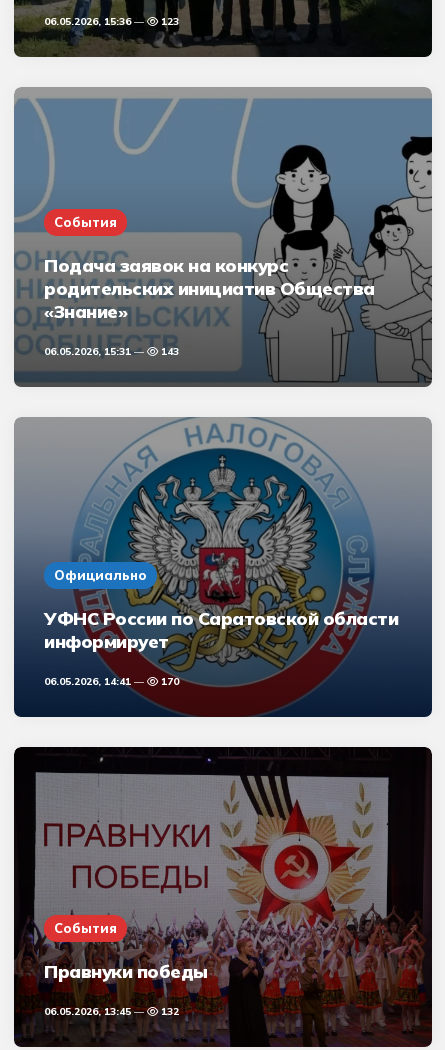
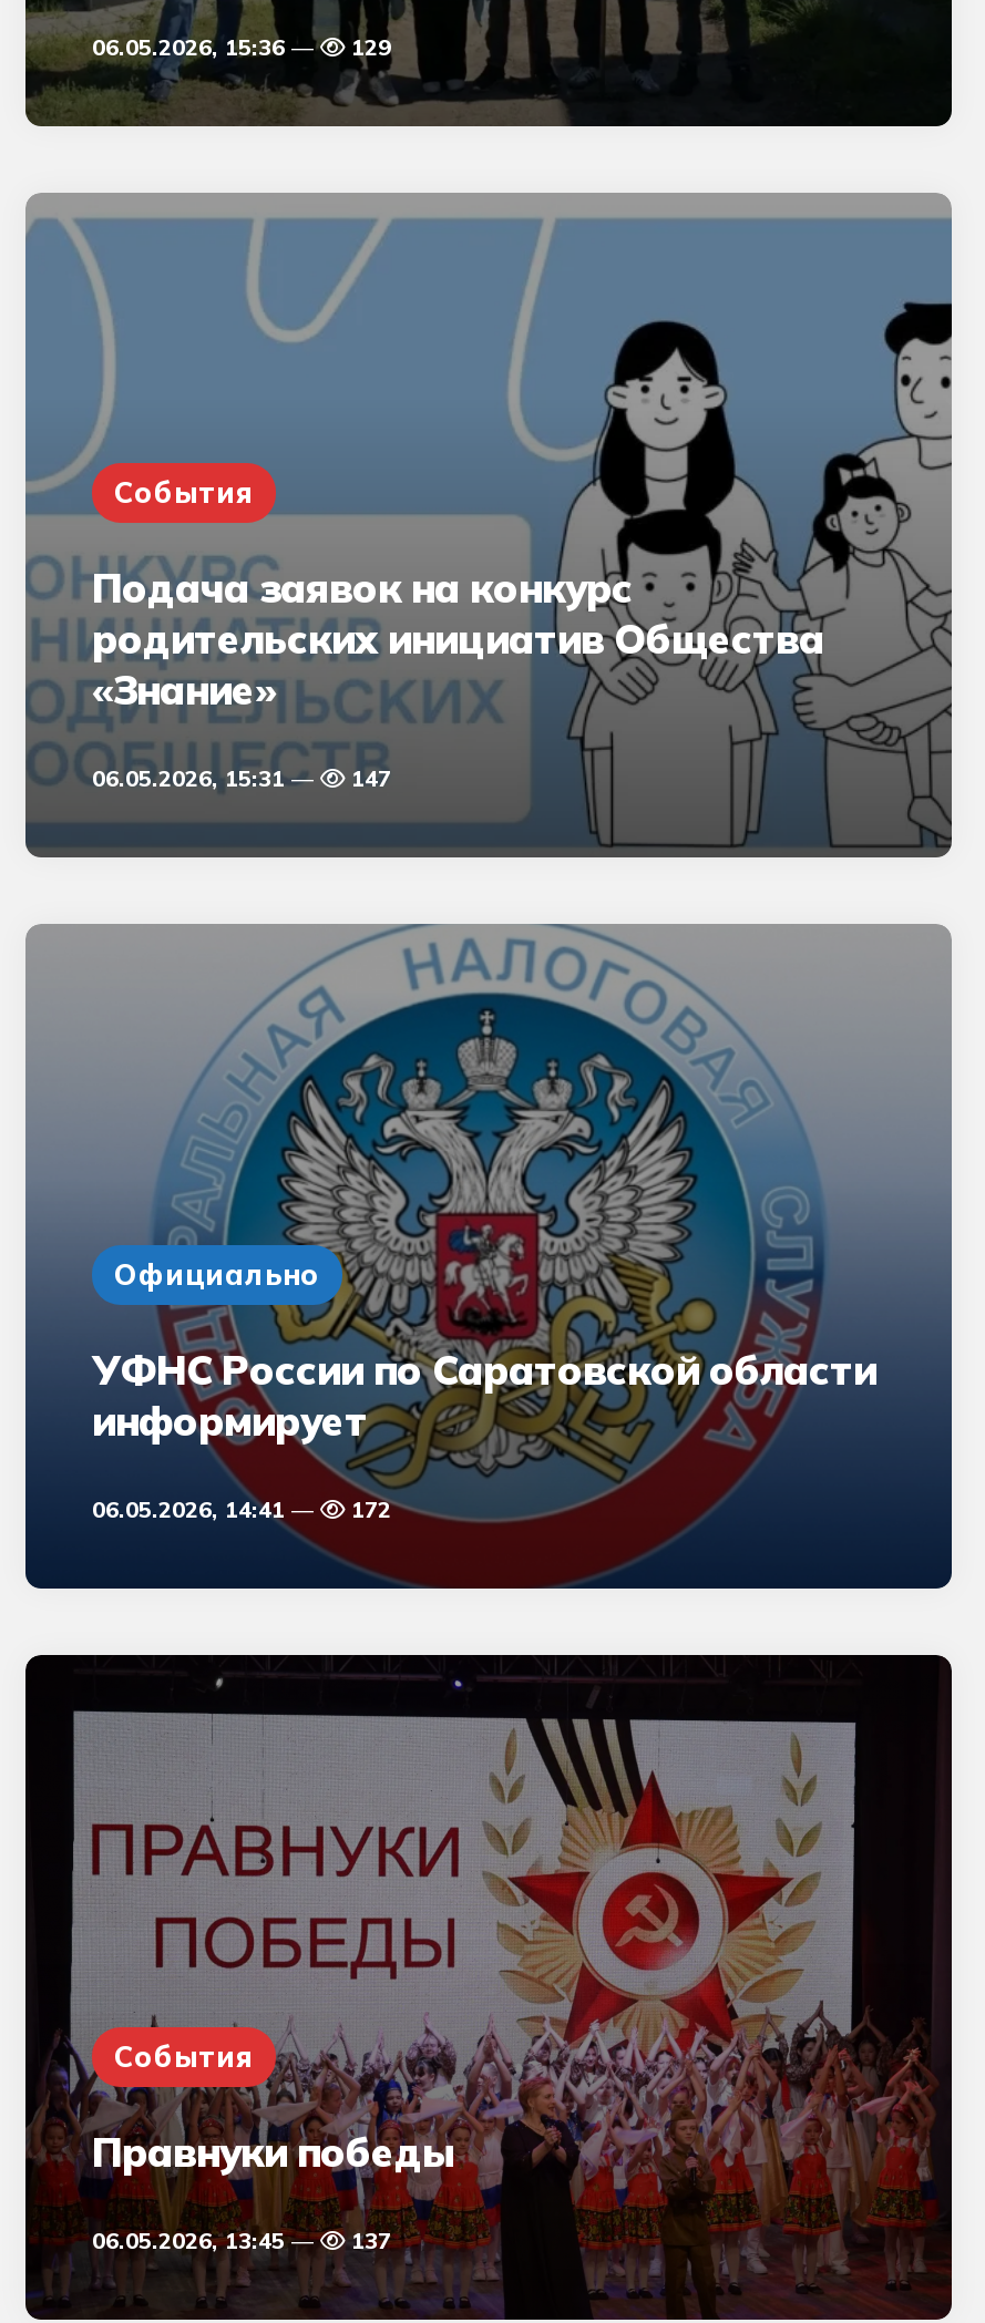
[161,15,179,28] 123 -> [351,33,391,62] 129
[161,345,179,358] 143 -> [351,764,391,793] 147
[161,675,179,688] 170 -> [351,1495,391,1524] 172
[161,1005,179,1018] 132 -> [351,2227,391,2255] 137

